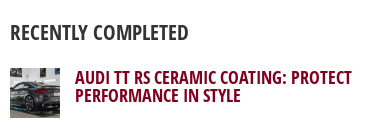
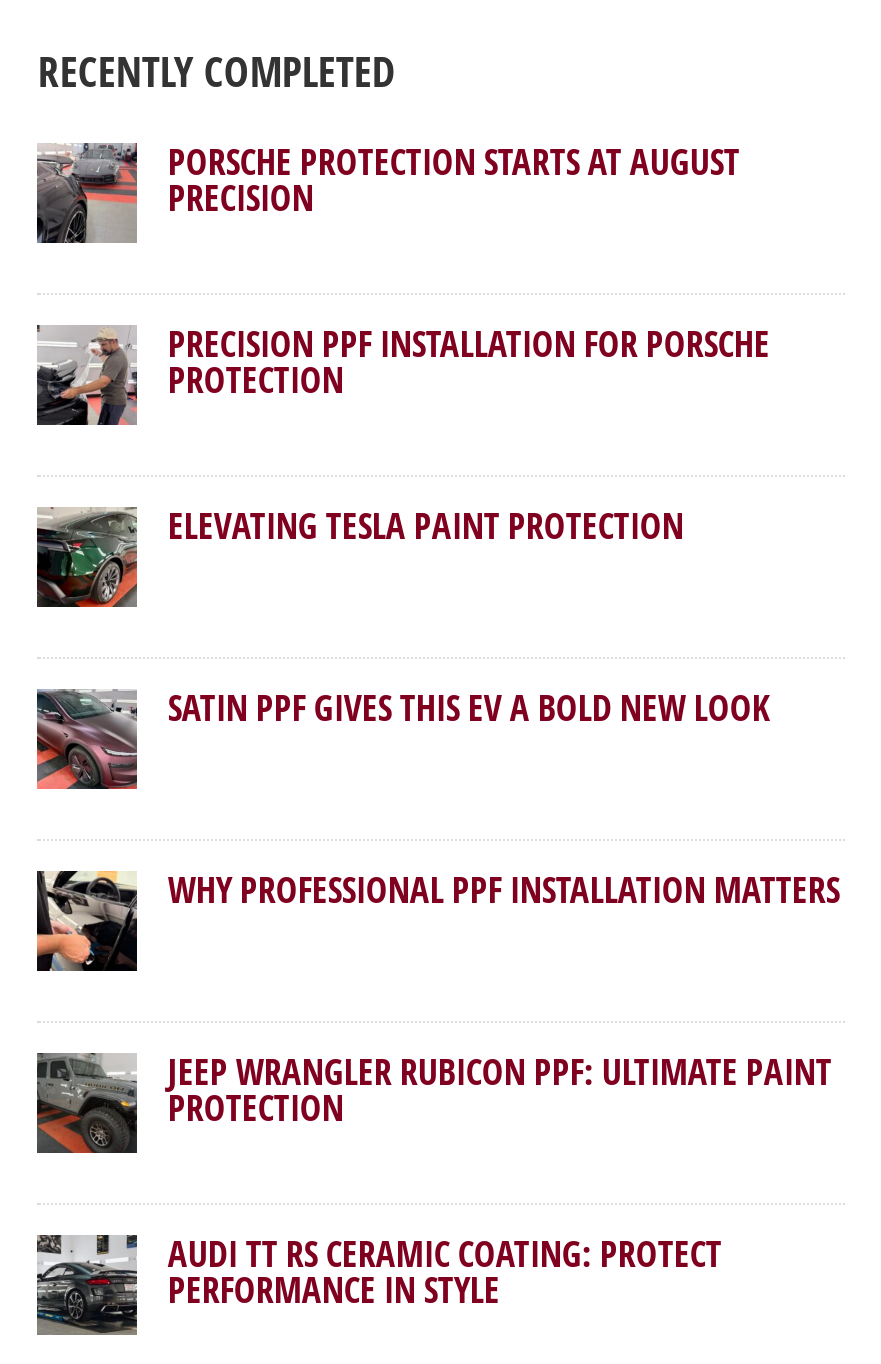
none -> [35,683,770,791] [image] | SATIN PPF GIVES THIS EV A BOLD NEW LOOK
none -> [35,865,840,973] [image] | WHY PROFESSIONAL PPF INSTALLATION MATTERS
none -> [35,1047,832,1155] [image] | JEEP WRANGLER RUBICON PPF: ULTIMATE PAINT | PROTECTION
none -> [35,323,139,427] [image]
none -> [35,505,139,609] [image]
none -> [37,137,770,549] [image] | PORSCHE PROTECTION STARTS AT AUGUST | PRECISION | PRECISION PPF INSTALLATION FOR PORSCHE | PROTECTION | ELEVATING TESLA PAINT PROTECTION

